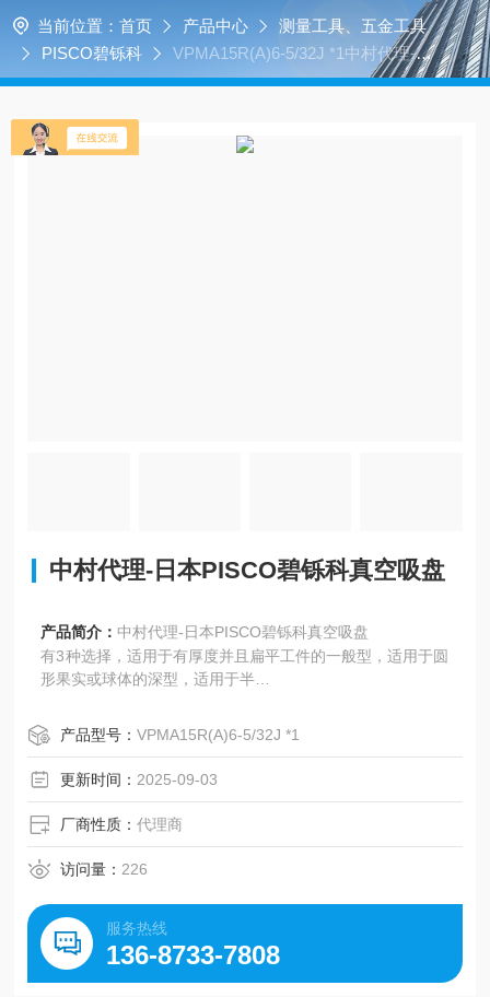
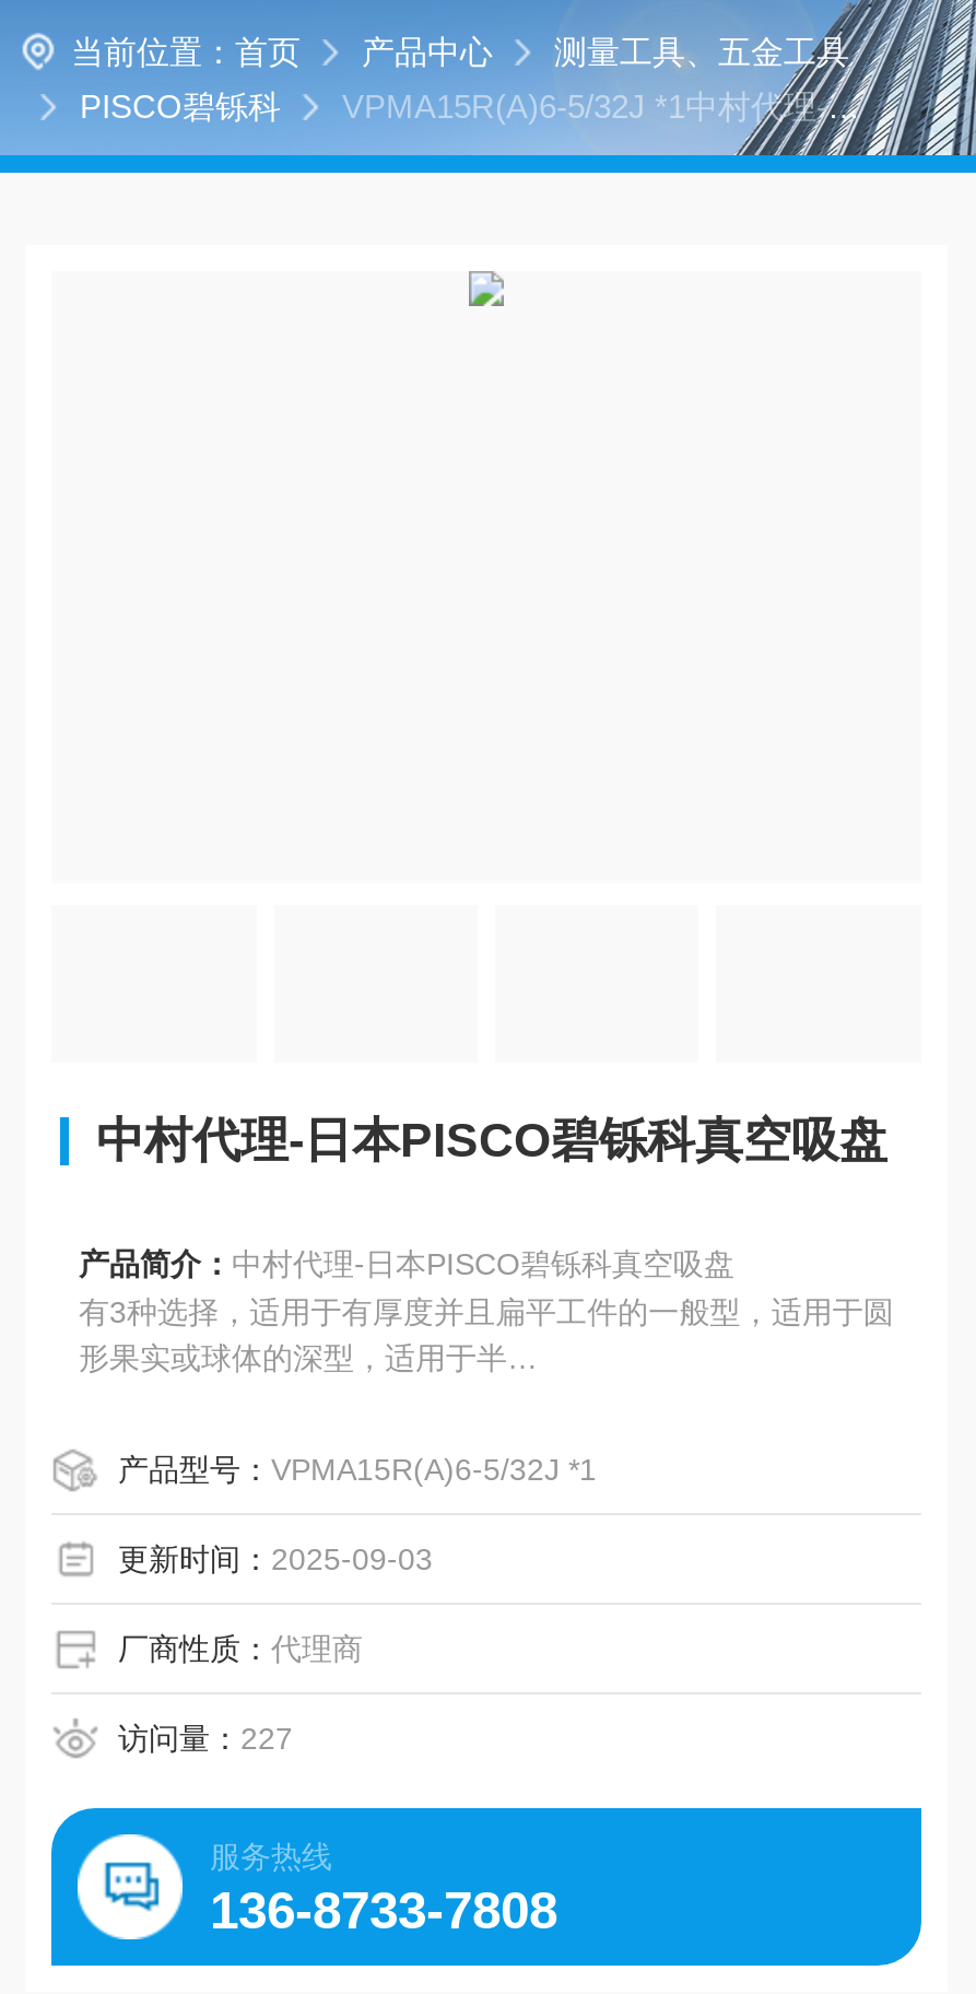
[10,118,140,156] [image] -> none
[61,860,148,878] 访问量：226 -> [118,1721,293,1756] 访问量：227

